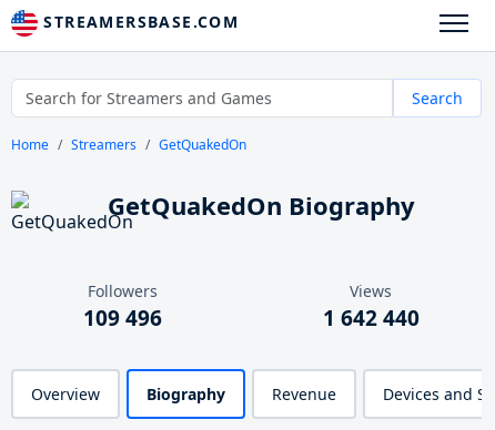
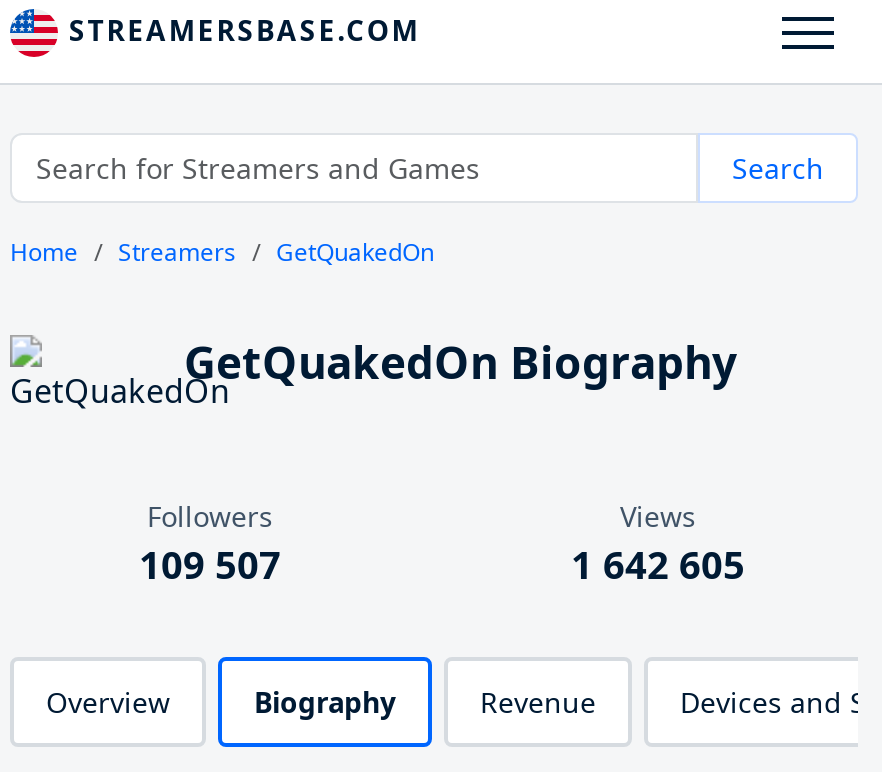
[83,304,161,333] 109 496 -> [139,539,281,591] 109 507
[322,304,419,333] 1 642 440 -> [571,539,745,591] 1 642 605

